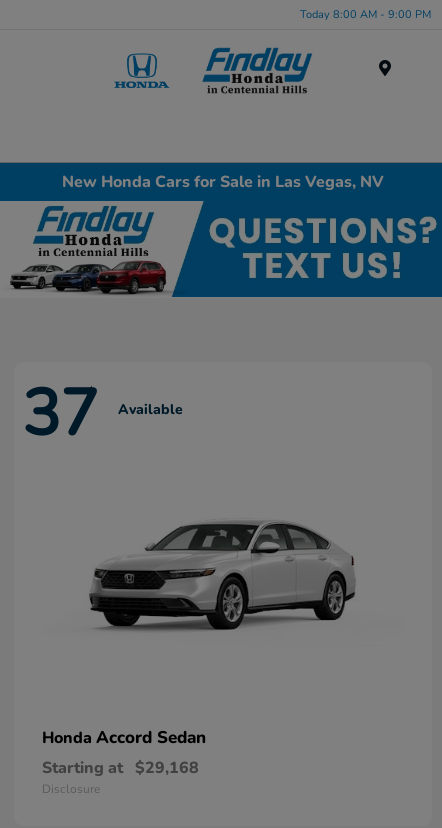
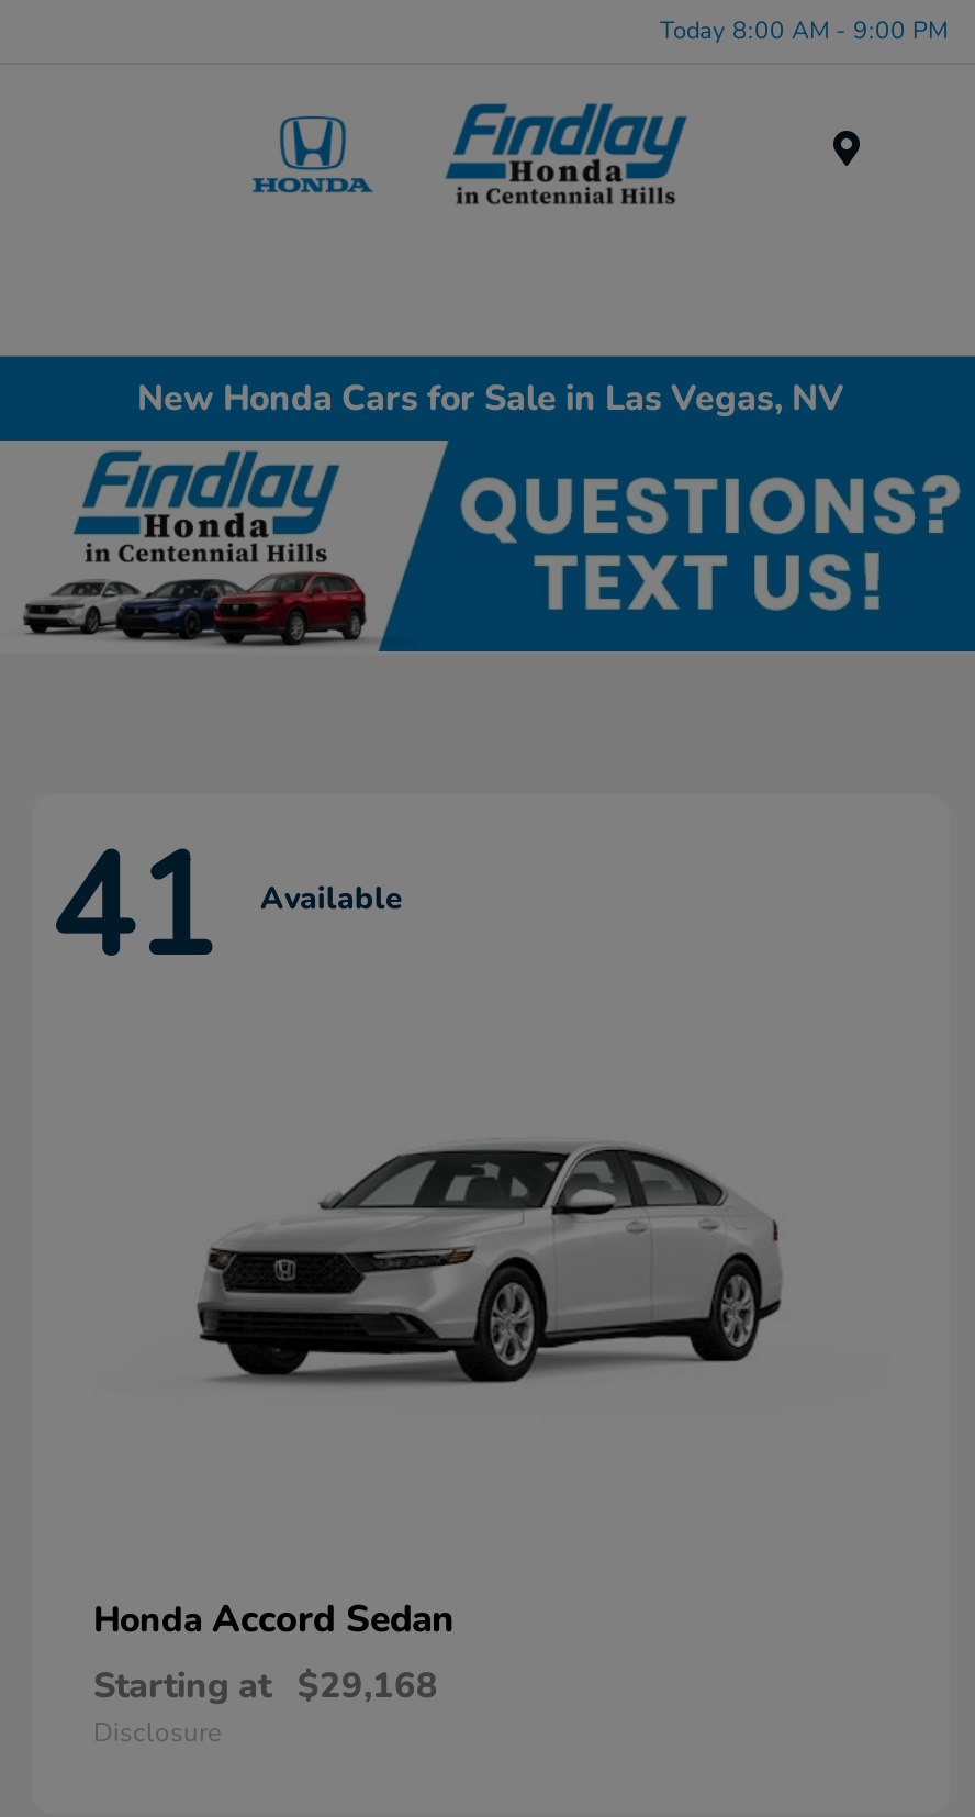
[22,370,183,458] 37 Available -> [49,812,403,1006] 41 Available

